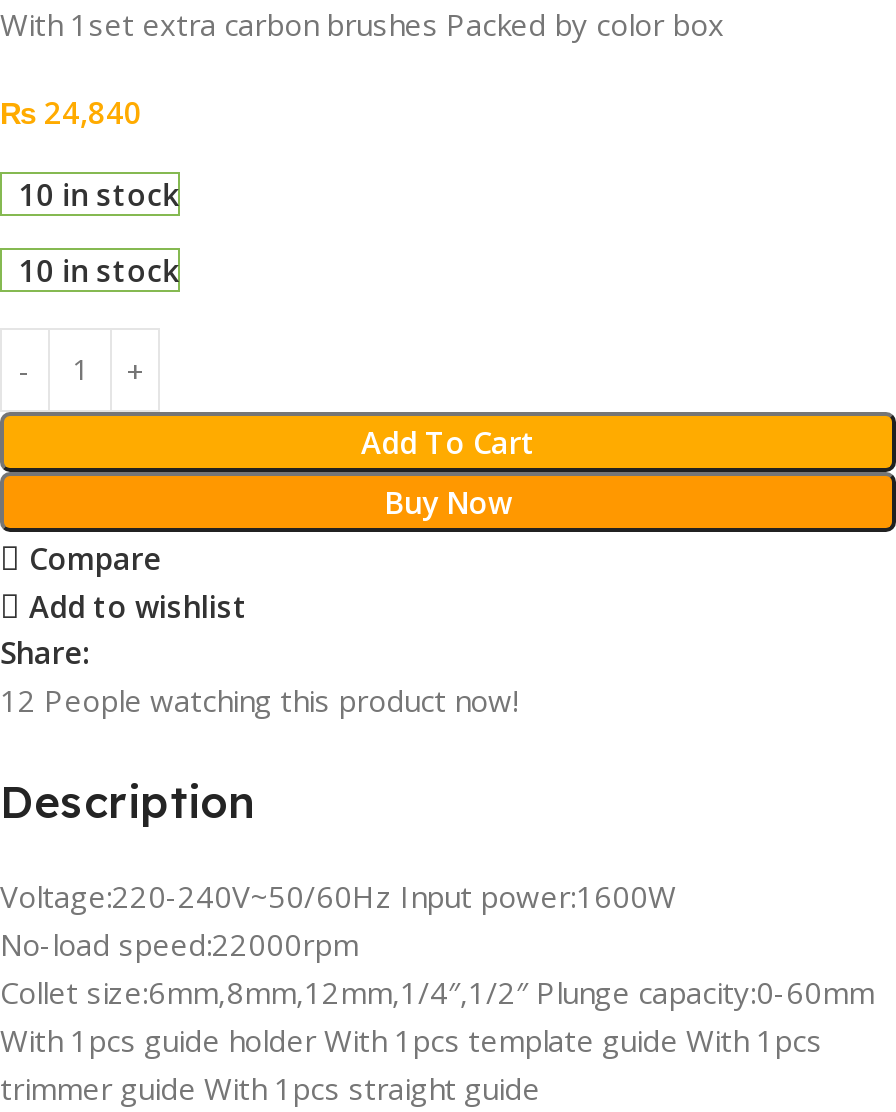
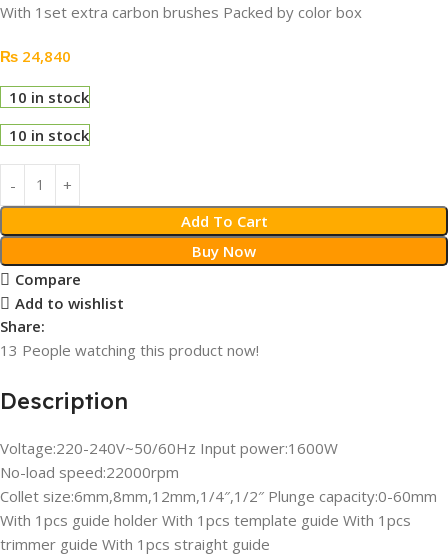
[0,680,518,720] 12 People watching this product now! -> [0,340,259,360] 13 People watching this product now!

